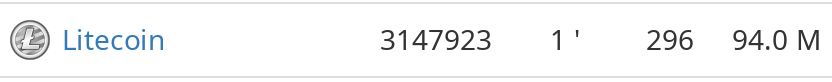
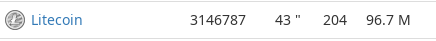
[380,21,492,59] 3147923 -> [190,10,246,29] 3146787
[550,21,580,59] 1 ' -> [275,10,301,29] 43 "
[646,21,694,59] 296 -> [323,10,347,29] 204
[732,21,822,59] 94.0 M -> [366,10,411,29] 96.7 M

